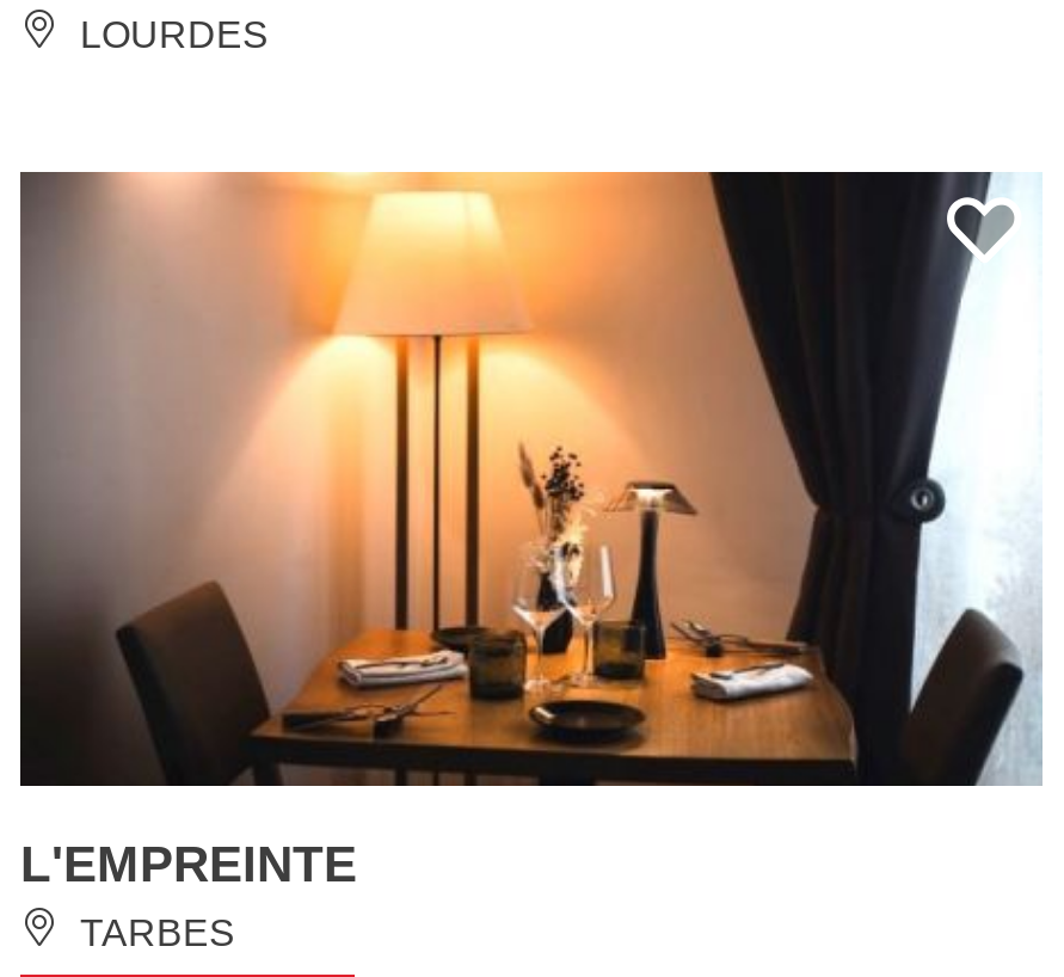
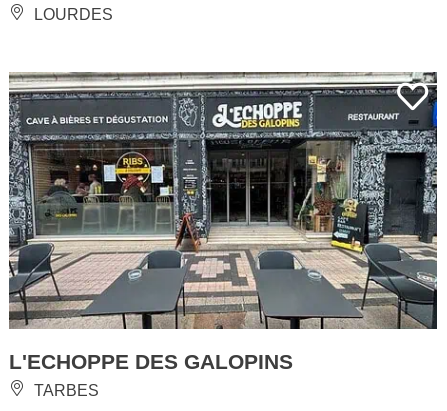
[20,170,1043,891] [image] | L'EMPREINTE -> [9,71,438,373] [image] | L'ECHOPPE DES GALOPINS

